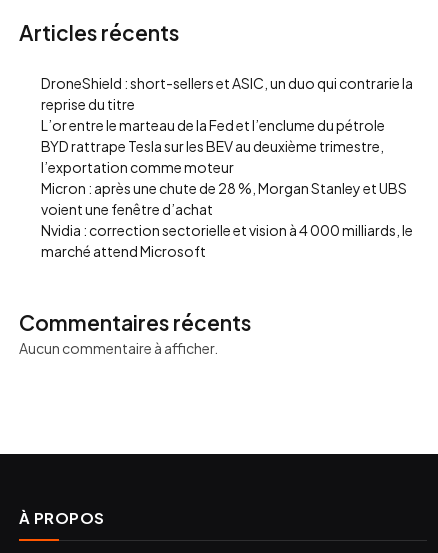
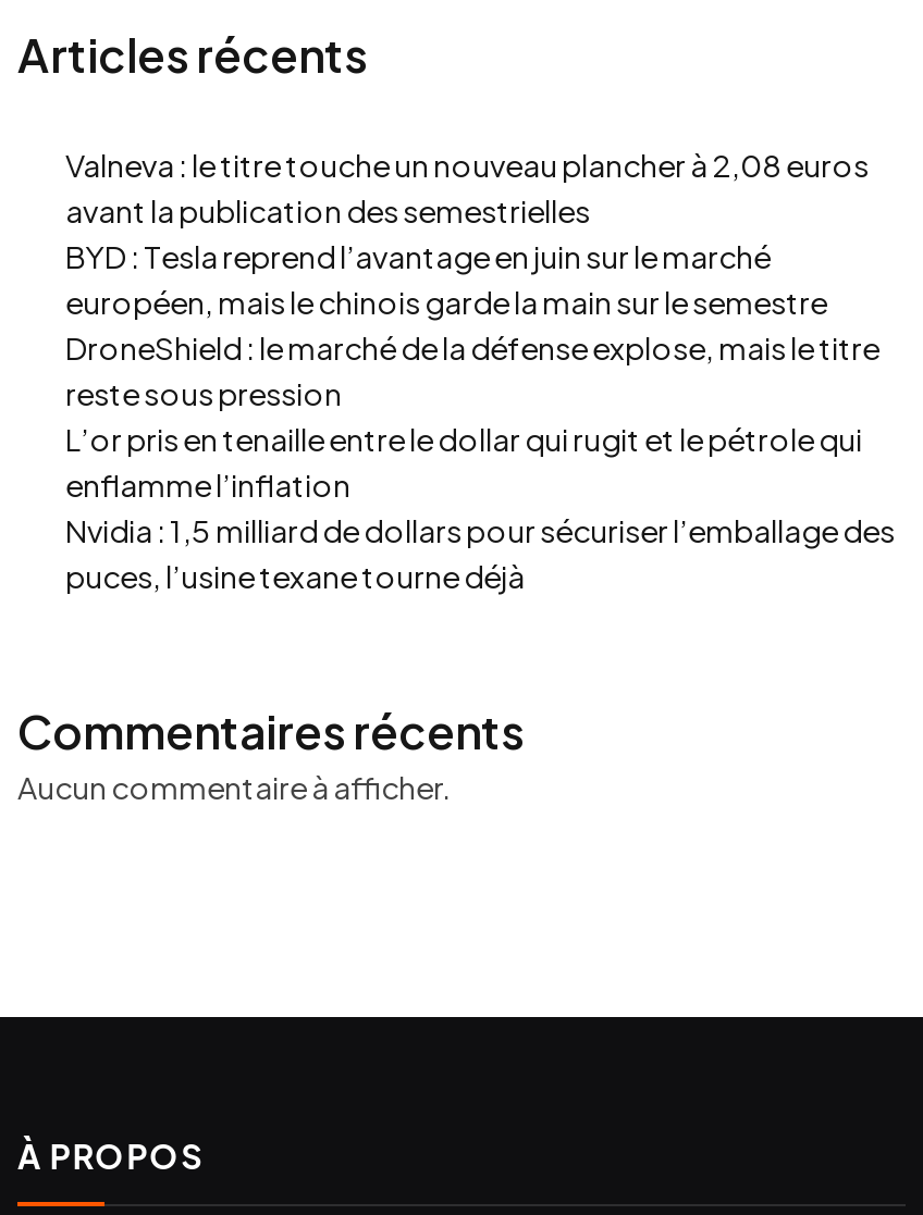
[41,74,413,260] DroneShield : short-sellers et ASIC, un duo qui contrarie la | reprise du titre | L’or entre le marteau de la Fed et l’enclume du pétrole | BYD rattrape Tesla sur les BEV au deuxième trimestre, | l’exportation comme moteur | Micron : après une chute de 28 %, Morgan Stanley et UBS | voient une fenêtre d’achat | Nvidia : correction sectorielle et vision à 4 000 milliards, le | marché attend Microsoft -> [65,145,895,595] Valneva : le titre touche un nouveau plancher à 2,08 euros | avant la publication des semestrielles | BYD : Tesla reprend l’avantage en juin sur le marché | européen, mais le chinois garde la main sur le semestre | DroneShield : le marché de la défense explose, mais le titre | reste sous pression | L’or pris en tenaille entre le dollar qui rugit et le pétrole qui | enflamme l’inflation | Nvidia : 1,5 milliard de dollars pour sécuriser l’emballage des | puces, l’usine texane tourne déjà

